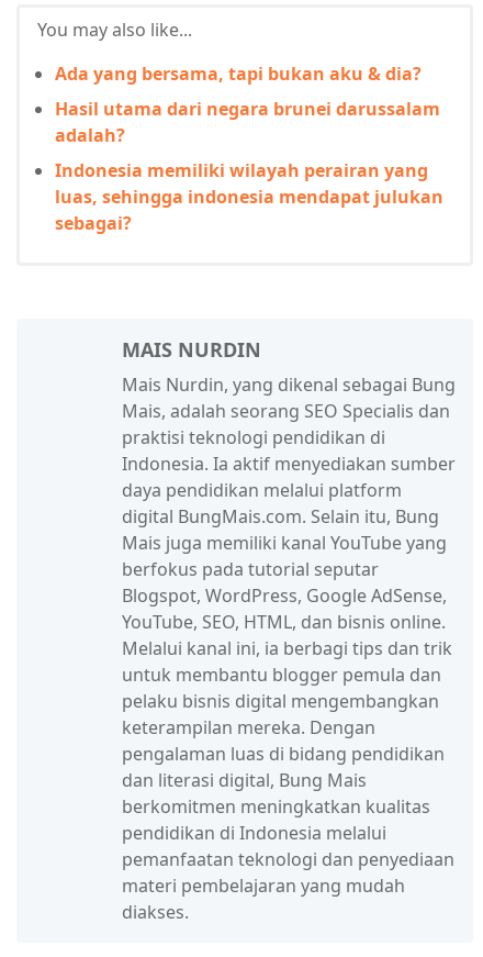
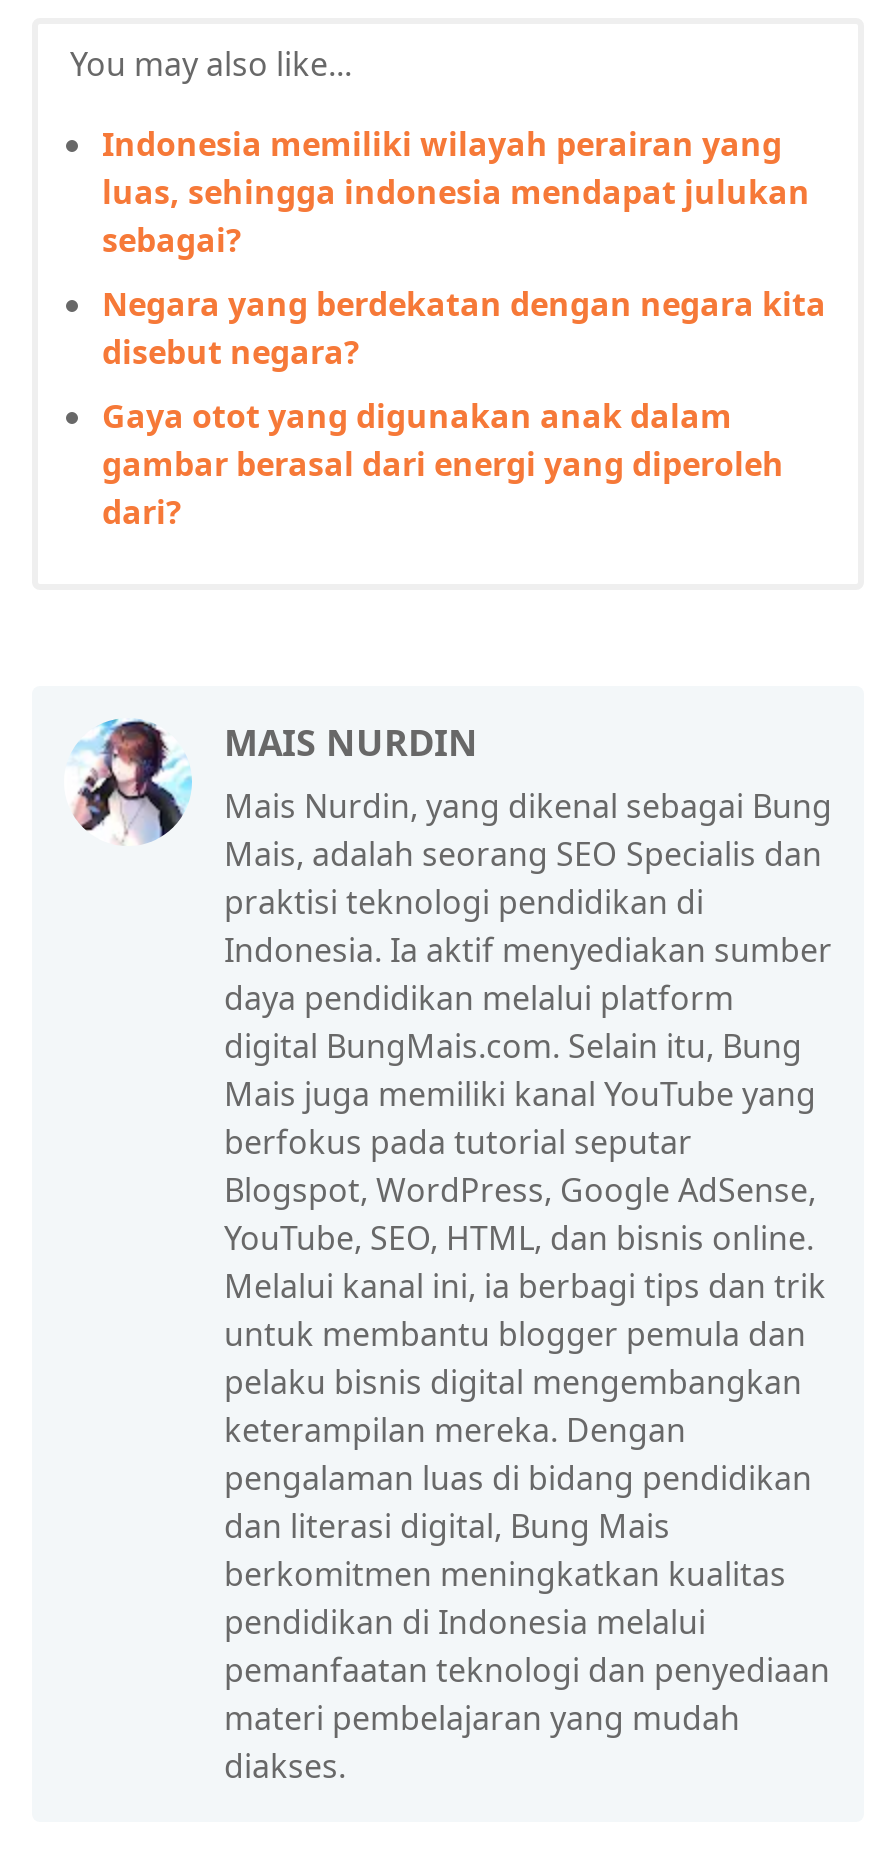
[55,62,440,147] Ada yang bersama, tapi bukan aku & dia? | Hasil utama dari negara brunei darussalam | adalah? -> none
moved [55,158,443,235] -> [102,122,810,262]: Indonesia memiliki wilayah perairan yang | luas, sehingga indonesia mendapat julukan | sebagai?
none -> [102,282,826,534] Negara yang berdekatan dengan negara kita | disebut negara? | Gaya otot yang digunakan anak dalam | gambar berasal dari energi yang diperoleh | dari?
none -> [72,718,194,846] [image]

